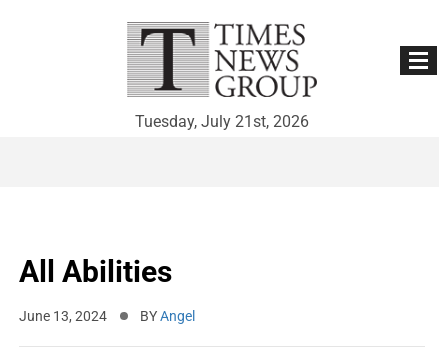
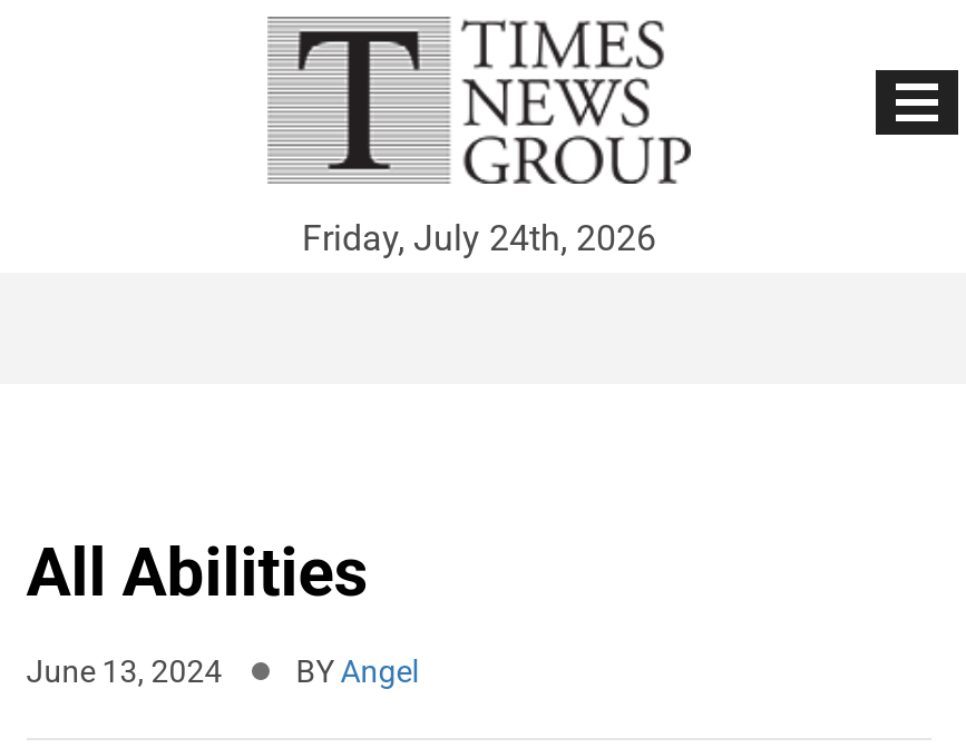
[135,112,309,131] Tuesday, July 21st, 2026 -> [302,217,656,259] Friday, July 24th, 2026

